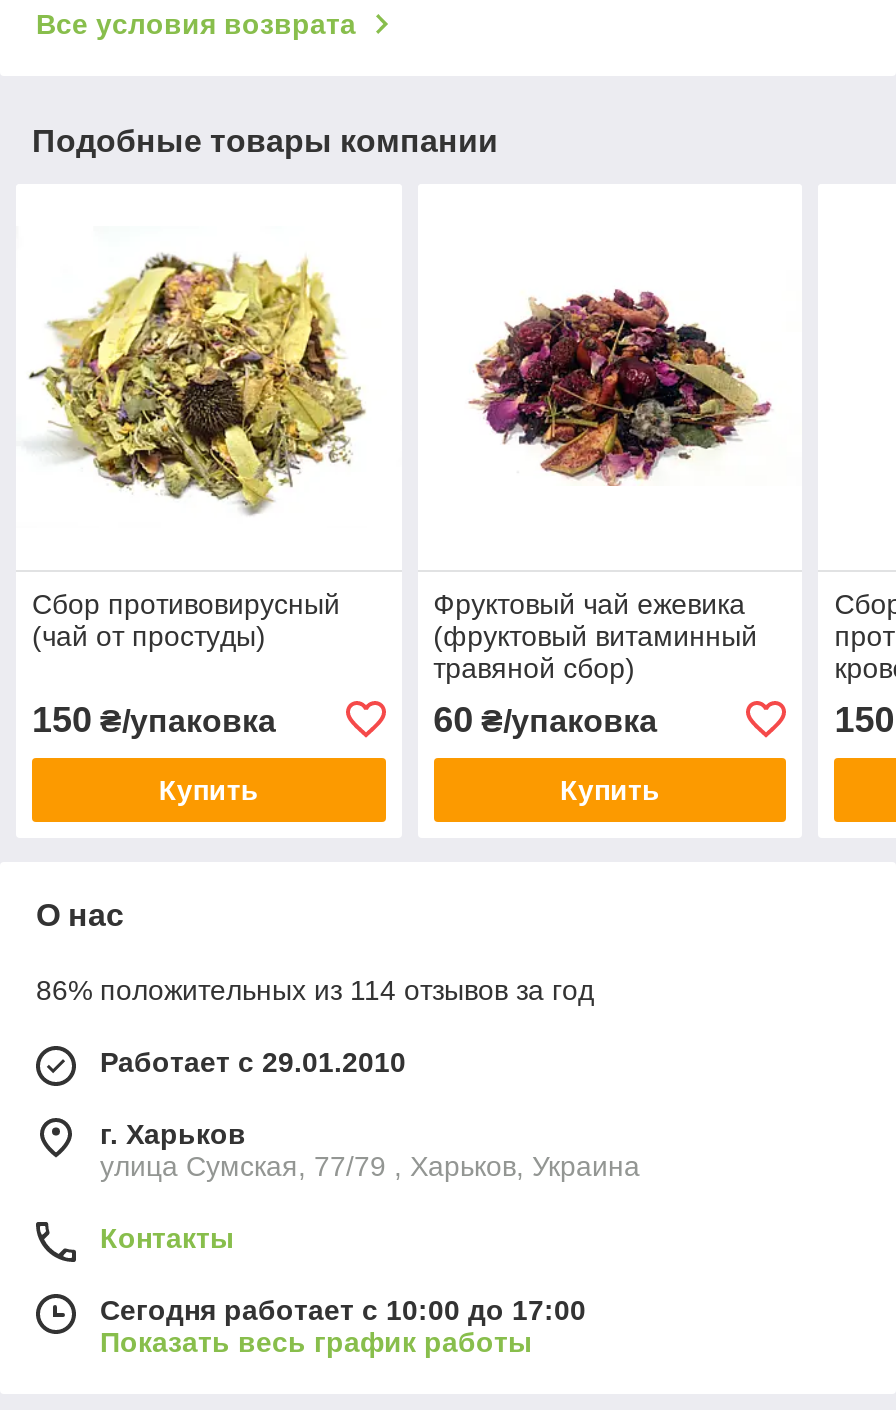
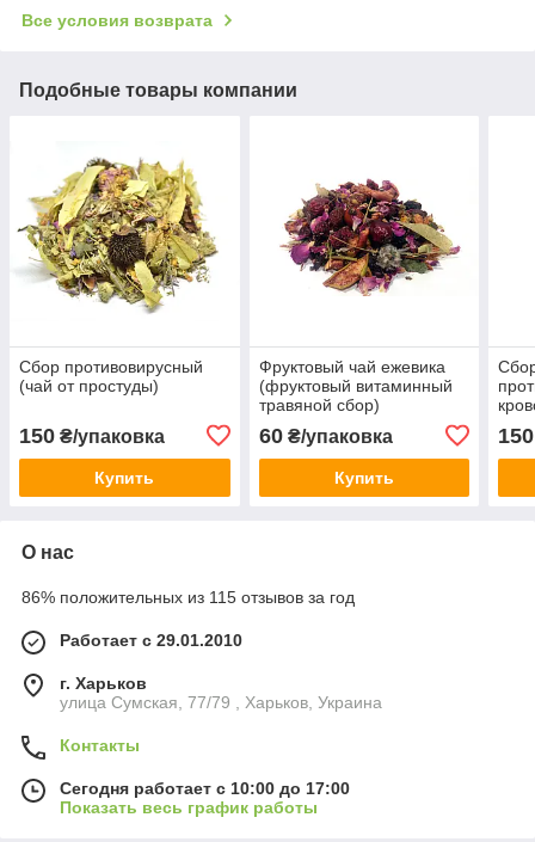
[36,974,594,1006] 86% положительных из 114 отзывов за год -> [21,587,355,607] 86% положительных из 115 отзывов за год

